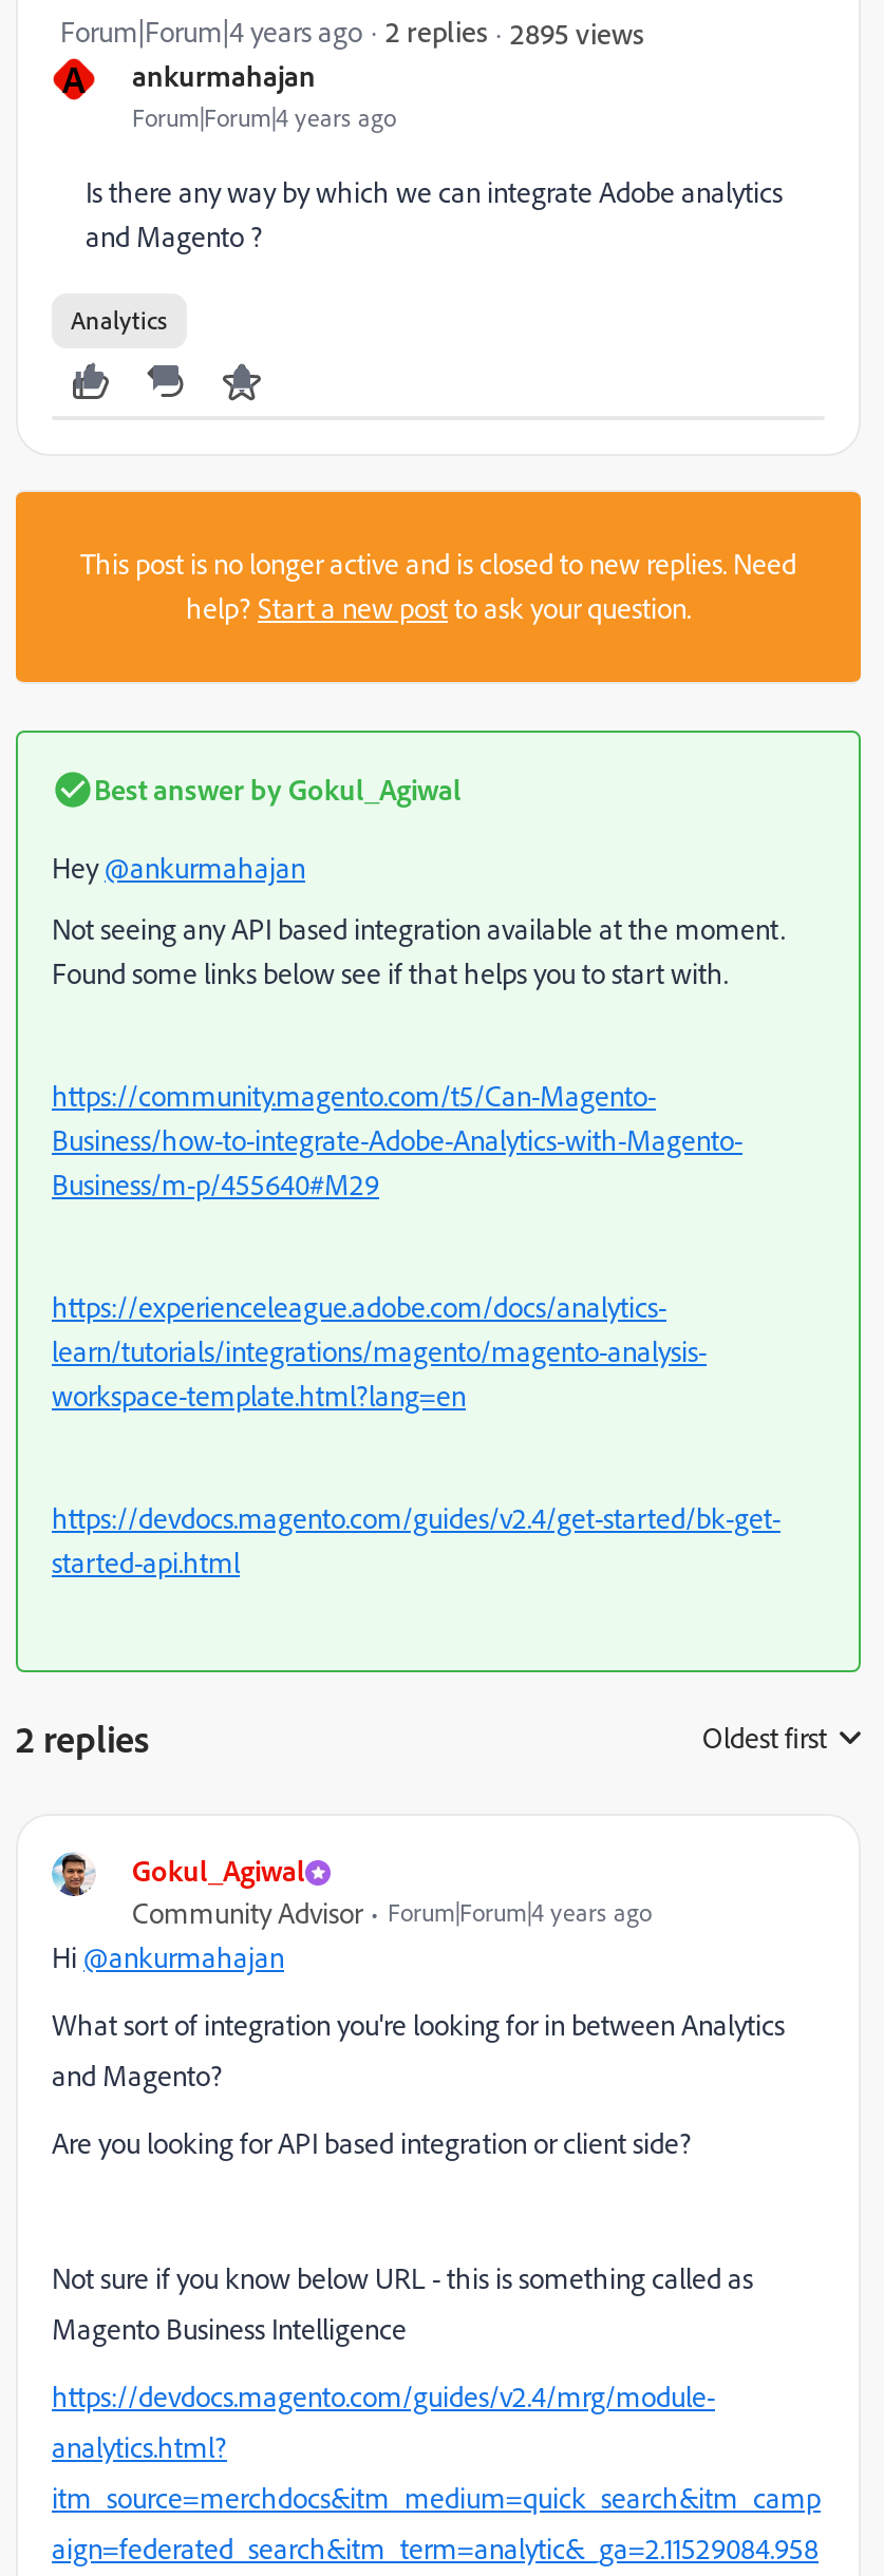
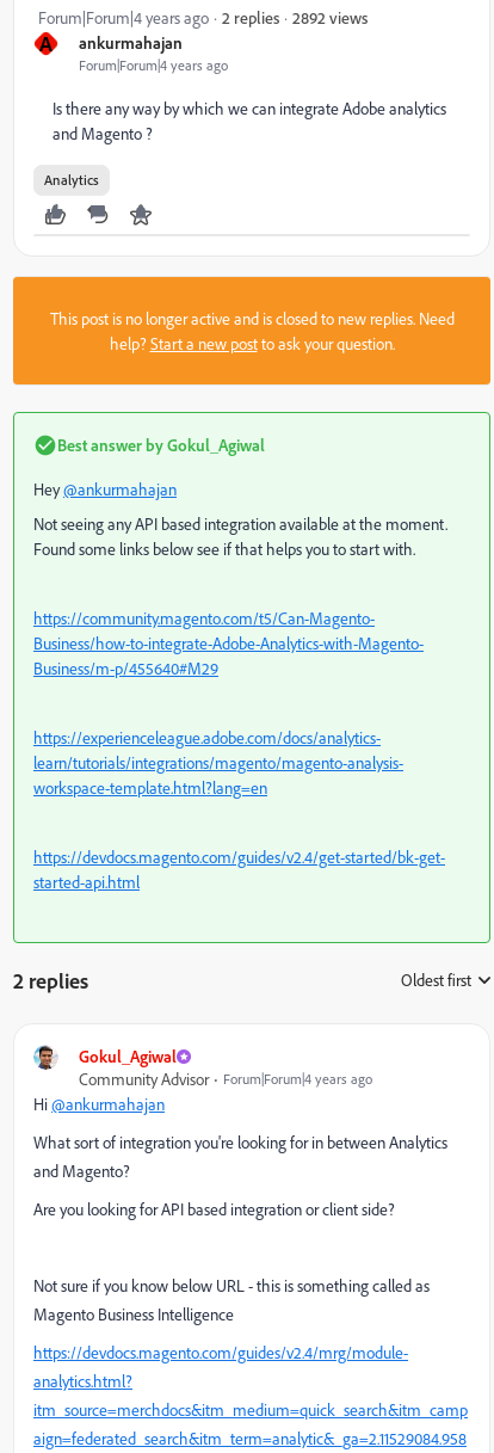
[510,14,643,50] 2895 views -> [292,7,368,27] 2892 views

